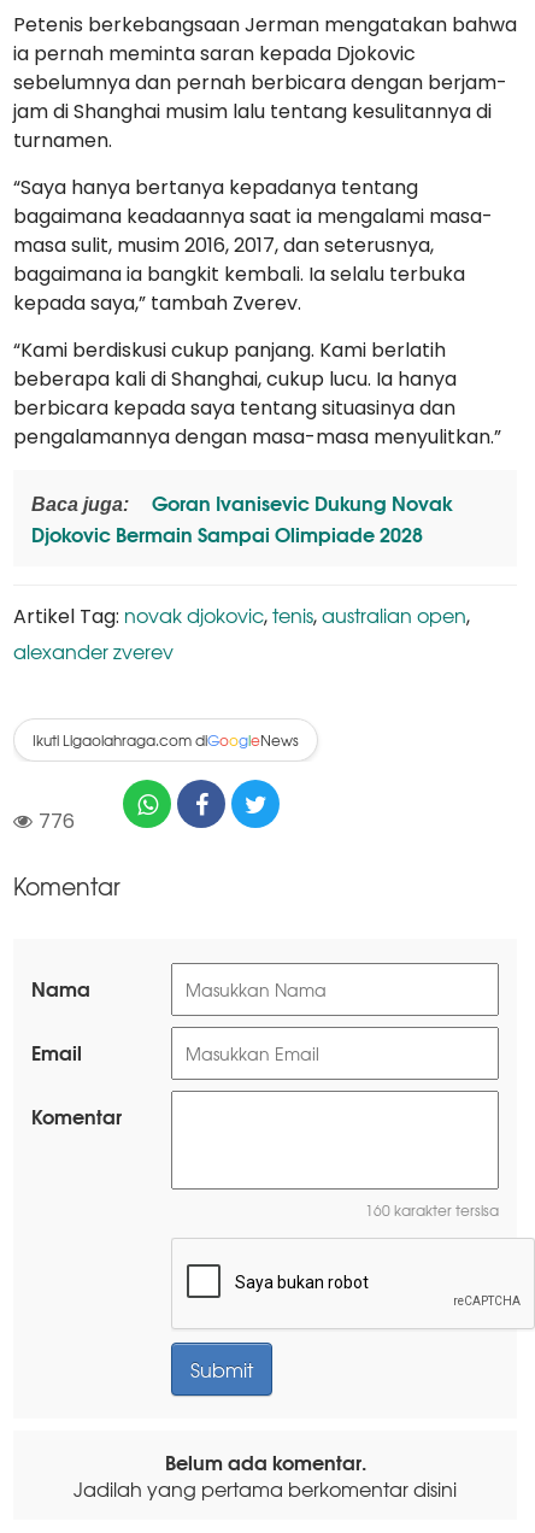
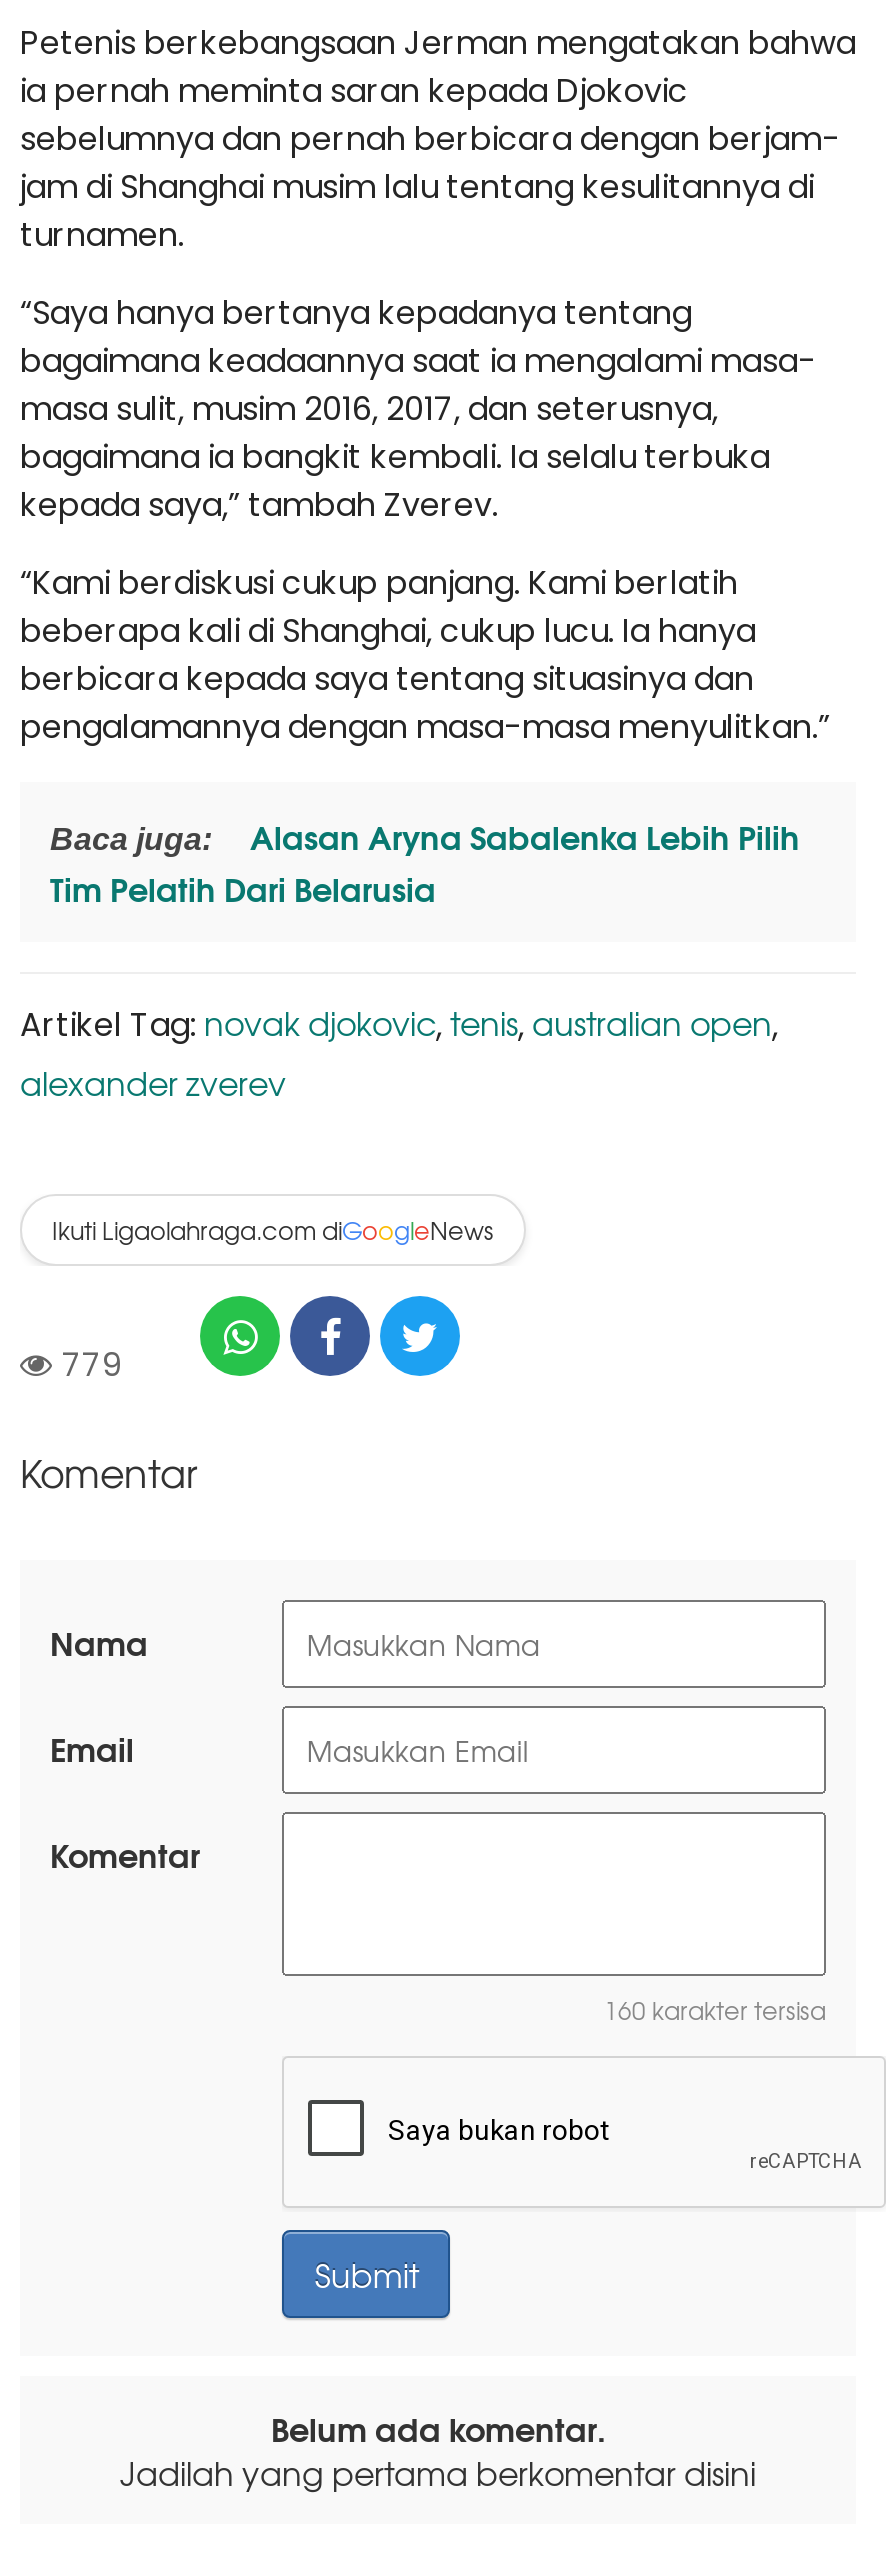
[31,487,453,548] Goran Ivanisevic Dukung Novak | Djokovic Bermain Sampai Olimpiade 2028 -> [50,810,800,912] Alasan Aryna Sabalenka Lebih Pilih | Tim Pelatih Dari Belarusia
[39,811,75,830] 776 -> [62,1348,120,1380] 779

